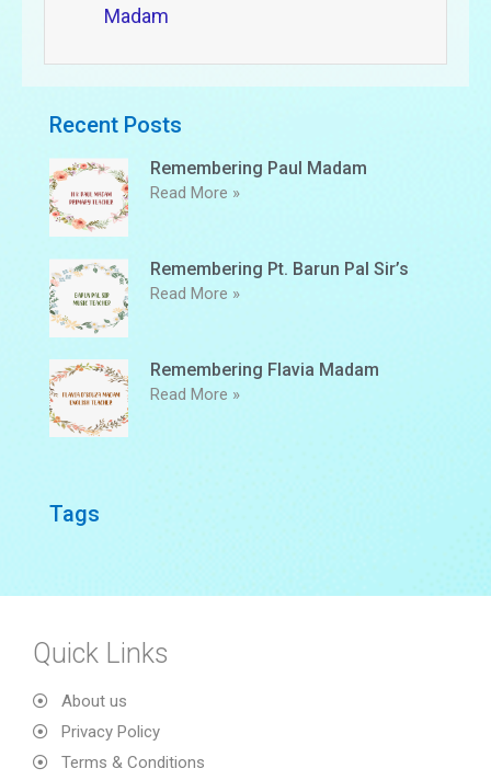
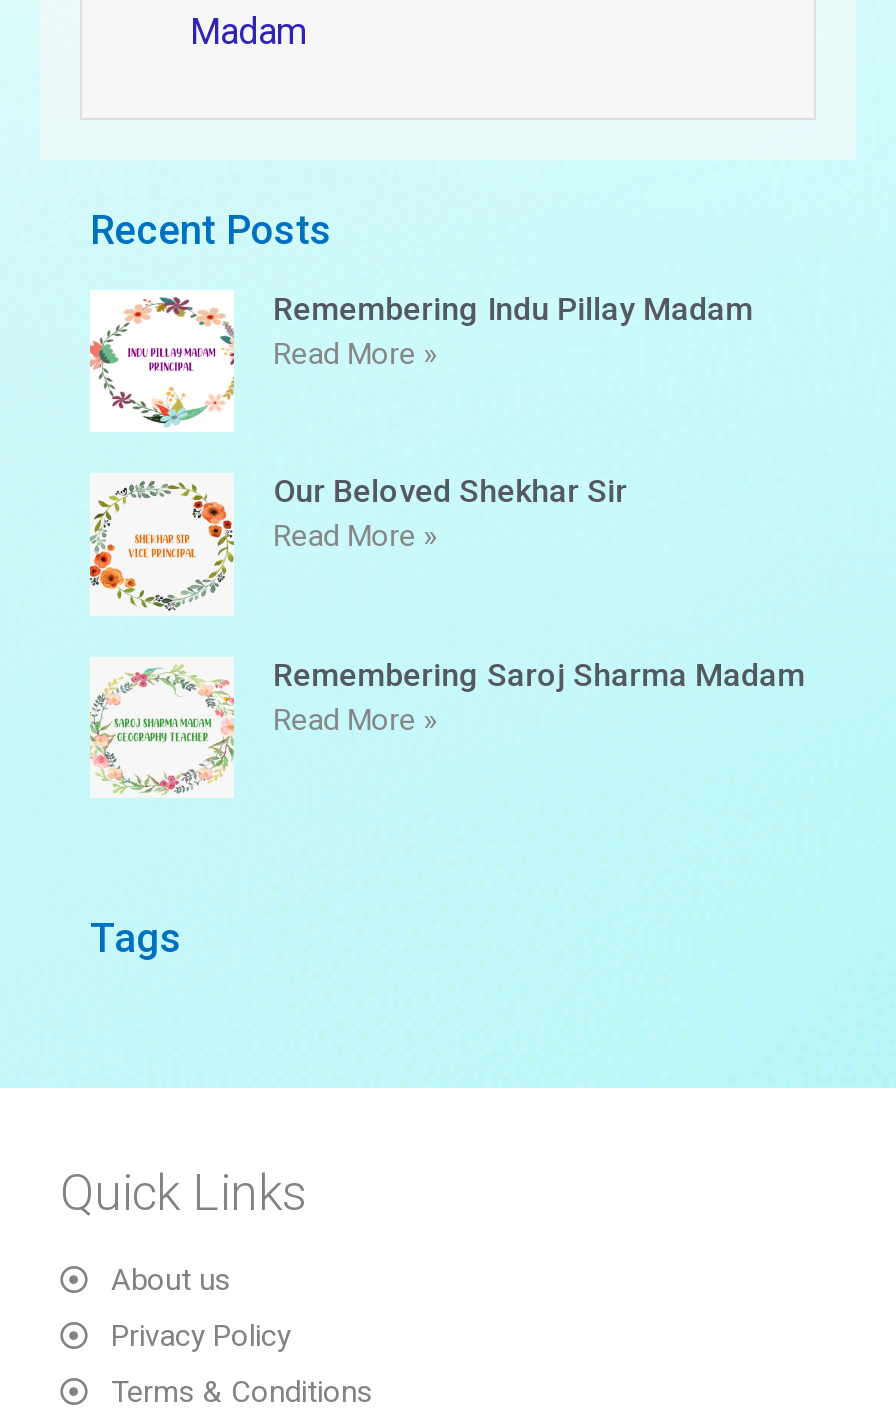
[48,158,367,233] [image] | Remembering Paul Madam -> [88,289,753,428] [image] | Remembering Indu Pillay Madam
[48,259,408,334] [image] | Remembering Pt. Barun Pal Sir’s -> [88,472,627,612] [image] | Our Beloved Shekhar Sir
[48,359,379,436] [image] | Remembering Flavia Madam -> [90,655,805,796] [image] | Remembering Saroj Sharma Madam

